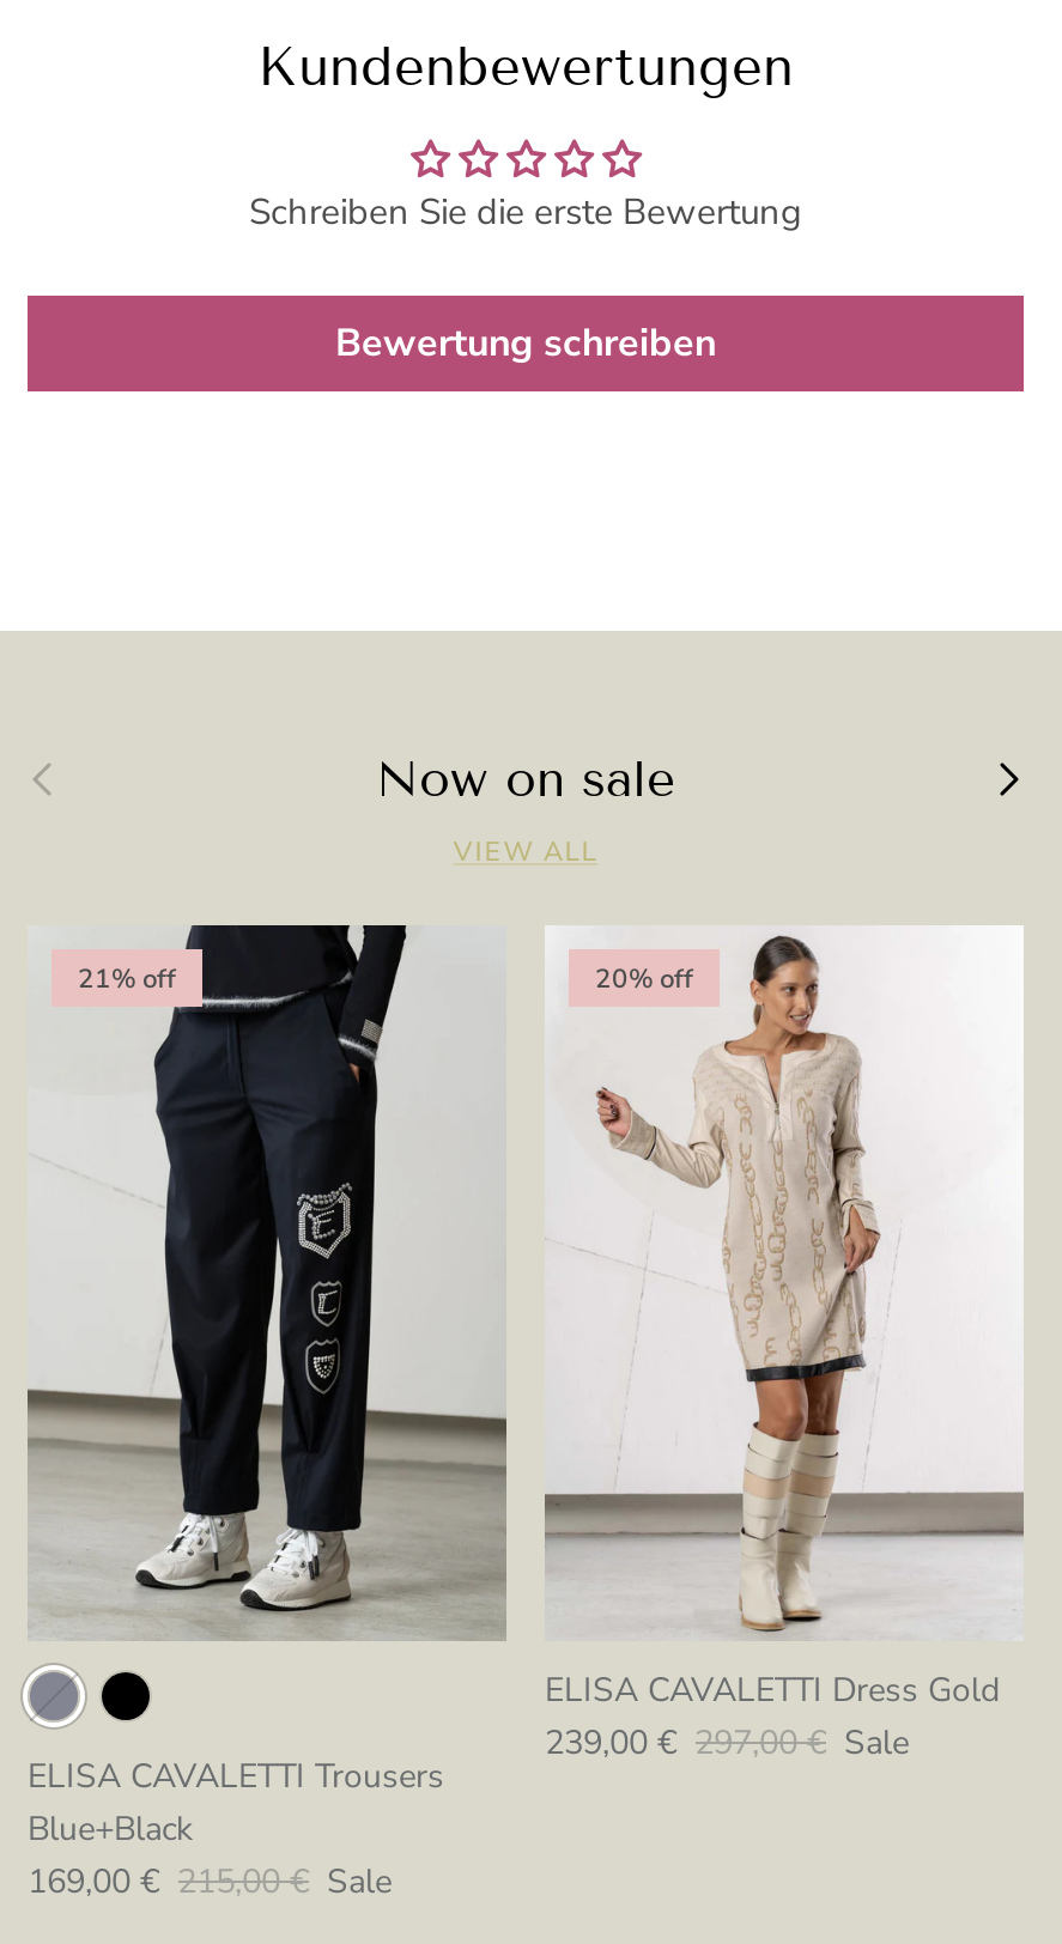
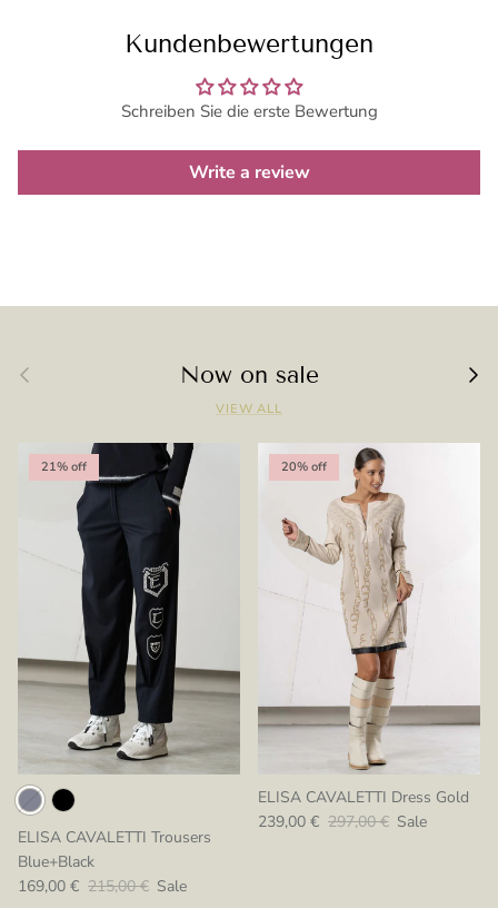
[335,318,716,371] Bewertung schreiben -> [188,160,310,185] Write a review

